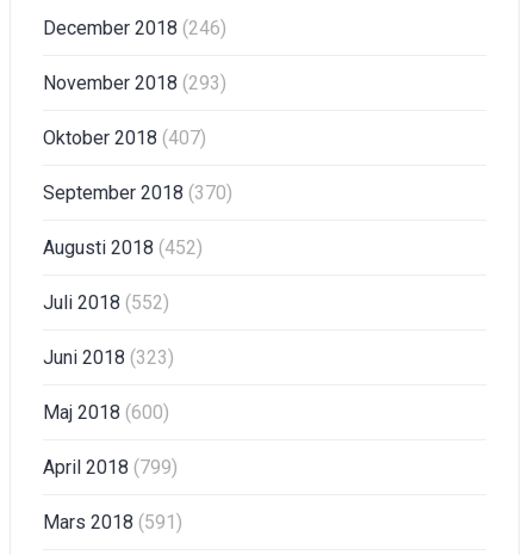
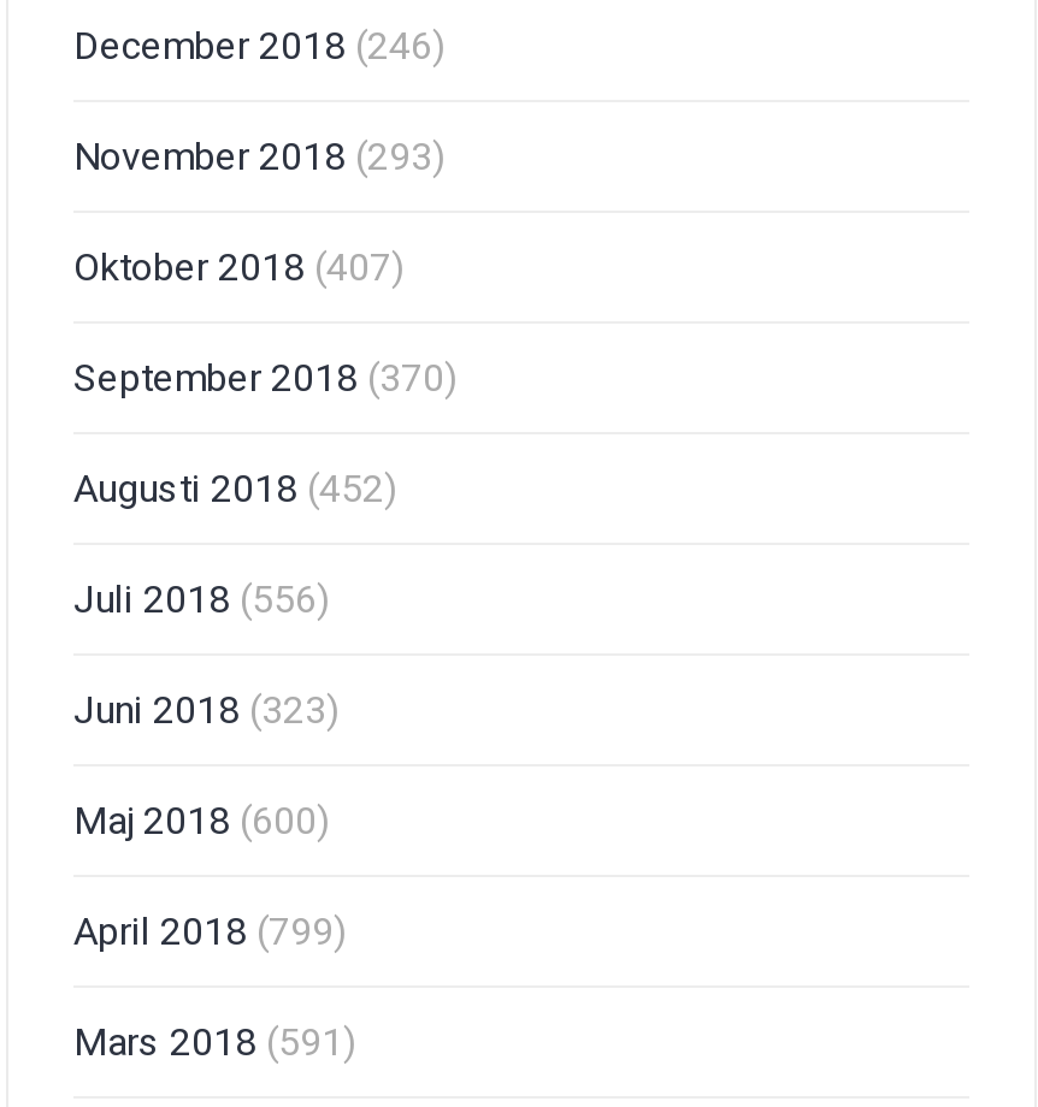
[43,291,169,314] Juli 2018 (552) -> [73,576,329,622] Juli 2018 (556)

